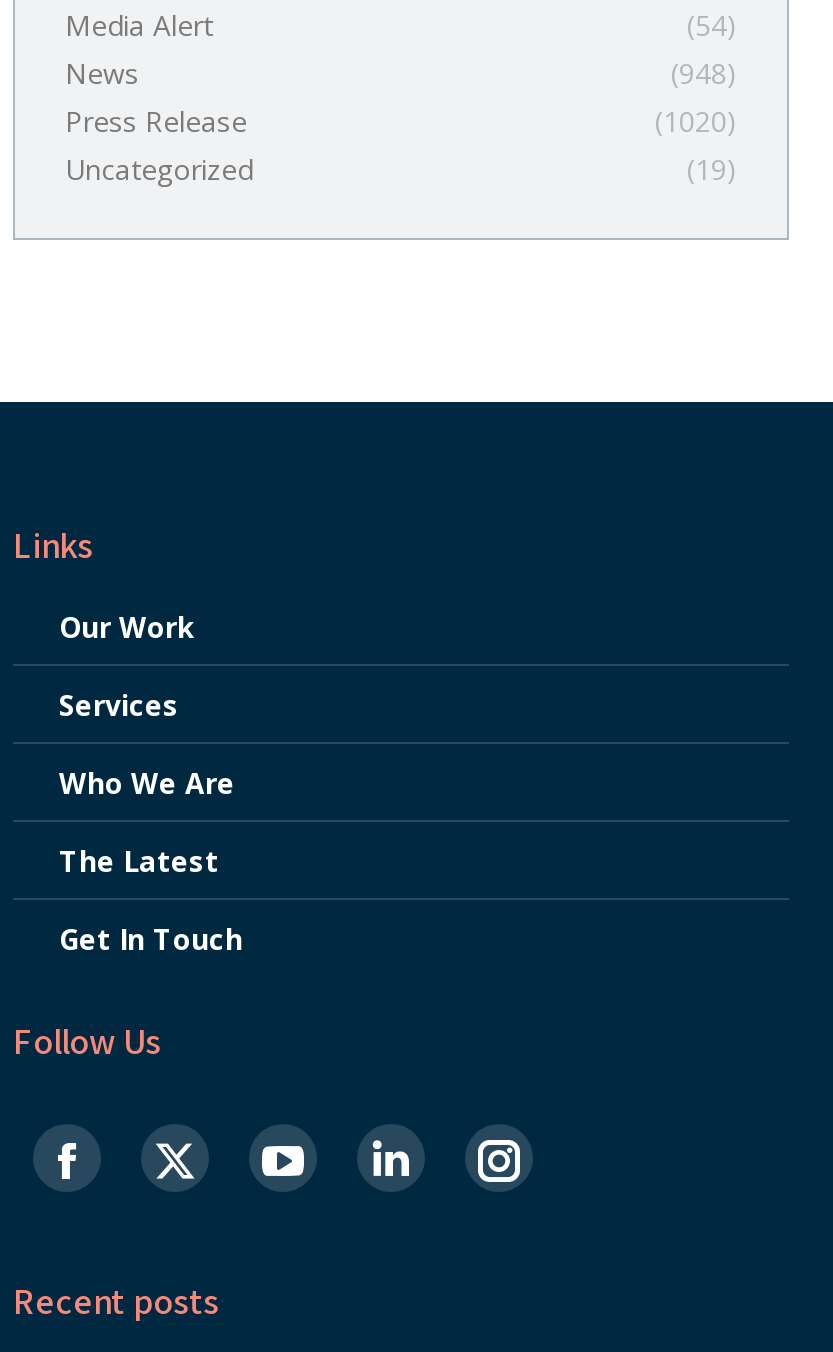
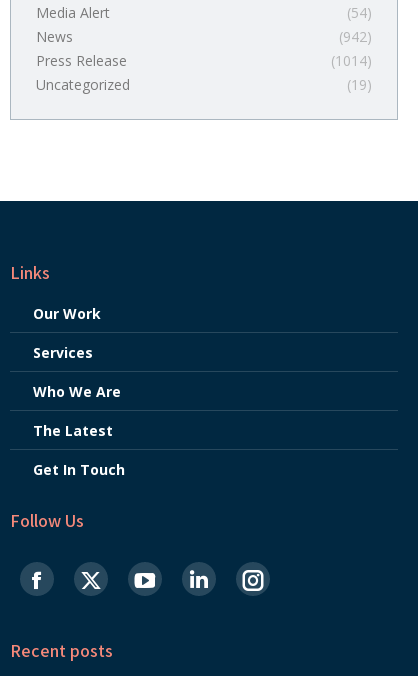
[671,54,737,92] (948) -> [339,27,372,46] (942)
[655,102,737,140] (1020) -> [331,51,372,70] (1014)

